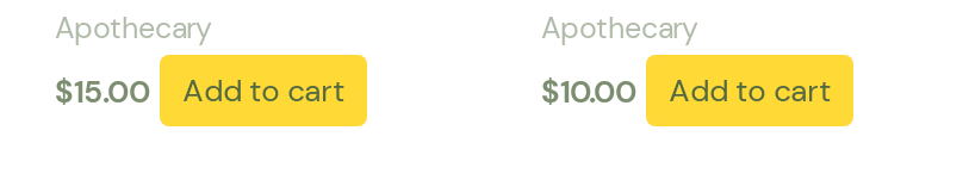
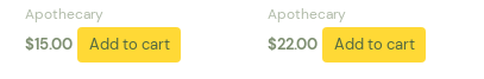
[541,70,831,111] $10.00 Add to cart -> [268,35,415,55] $22.00 Add to cart

